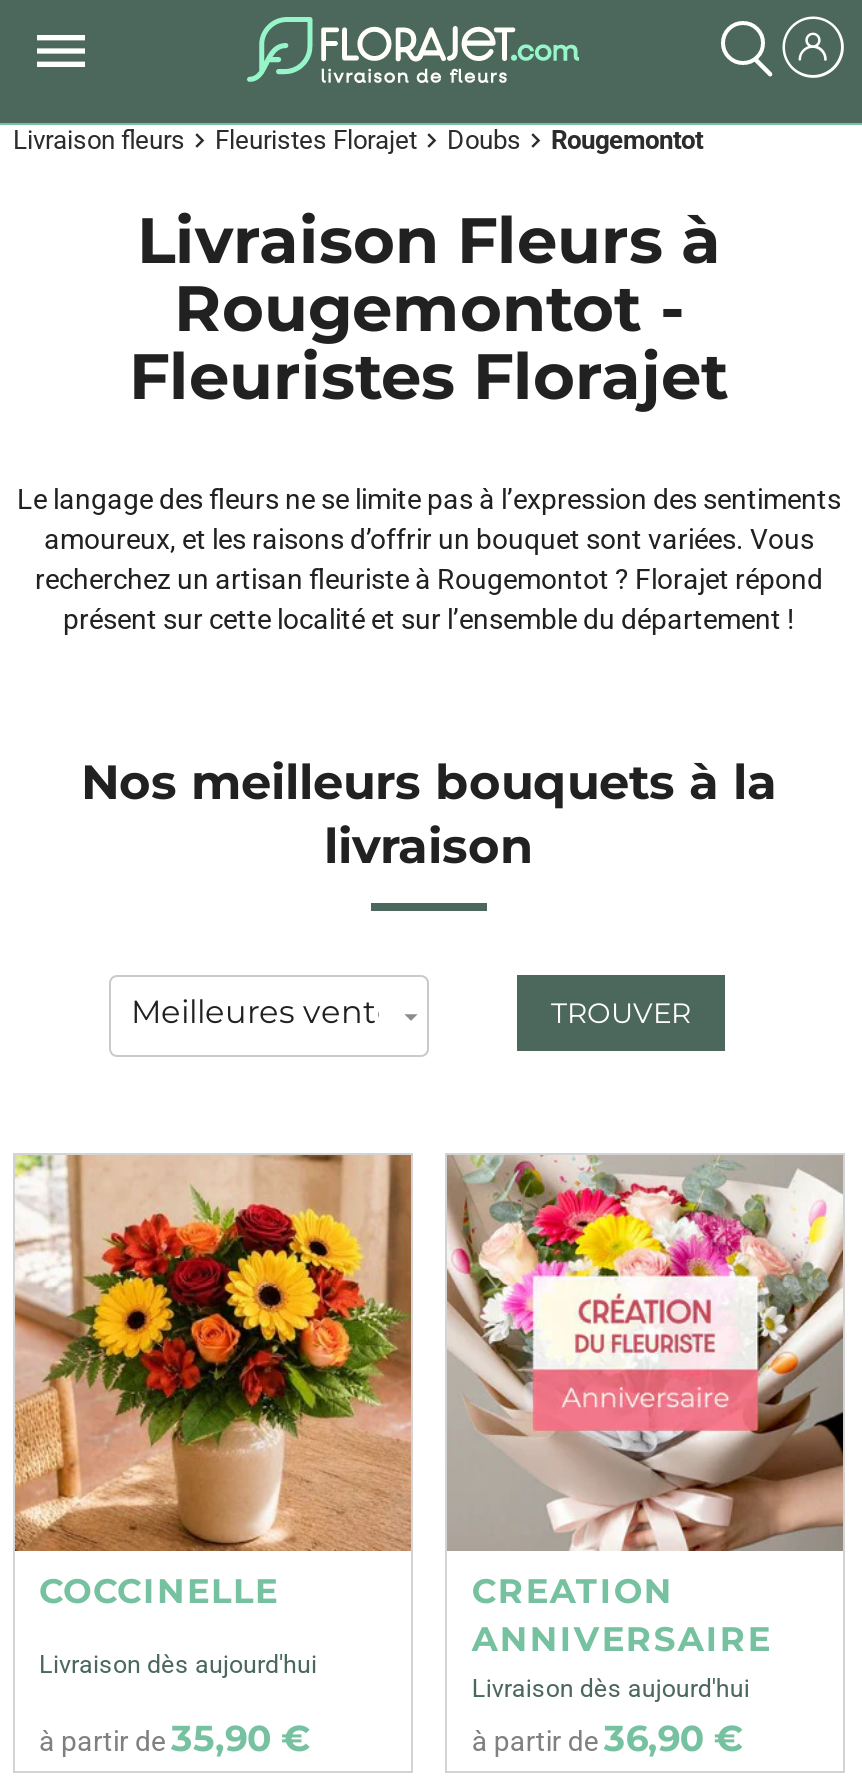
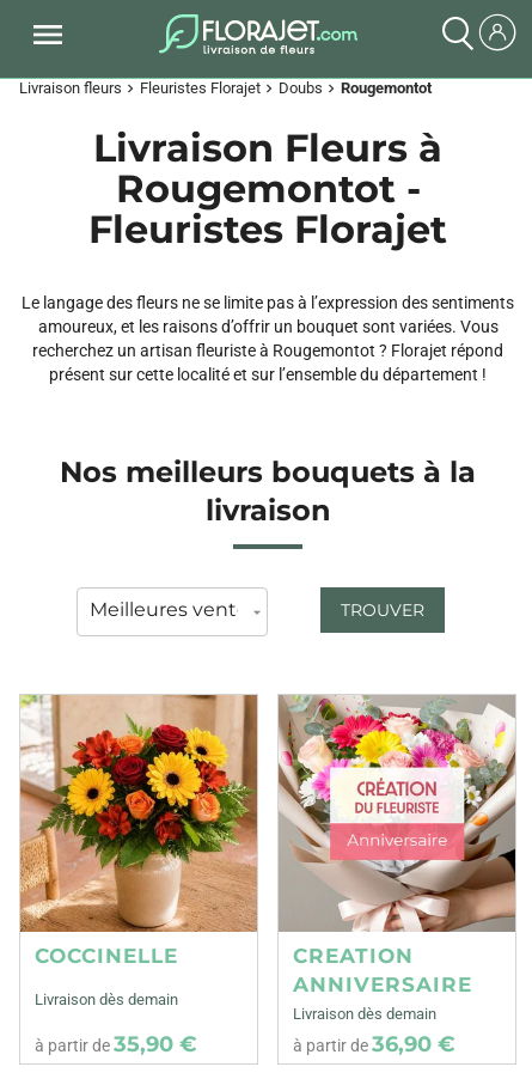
[39,1648,317,1678] Livraison dès aujourd'hui -> [35,990,178,1008] Livraison dès demain
[472,1672,750,1702] Livraison dès aujourd'hui -> [293,1004,437,1022] Livraison dès demain

